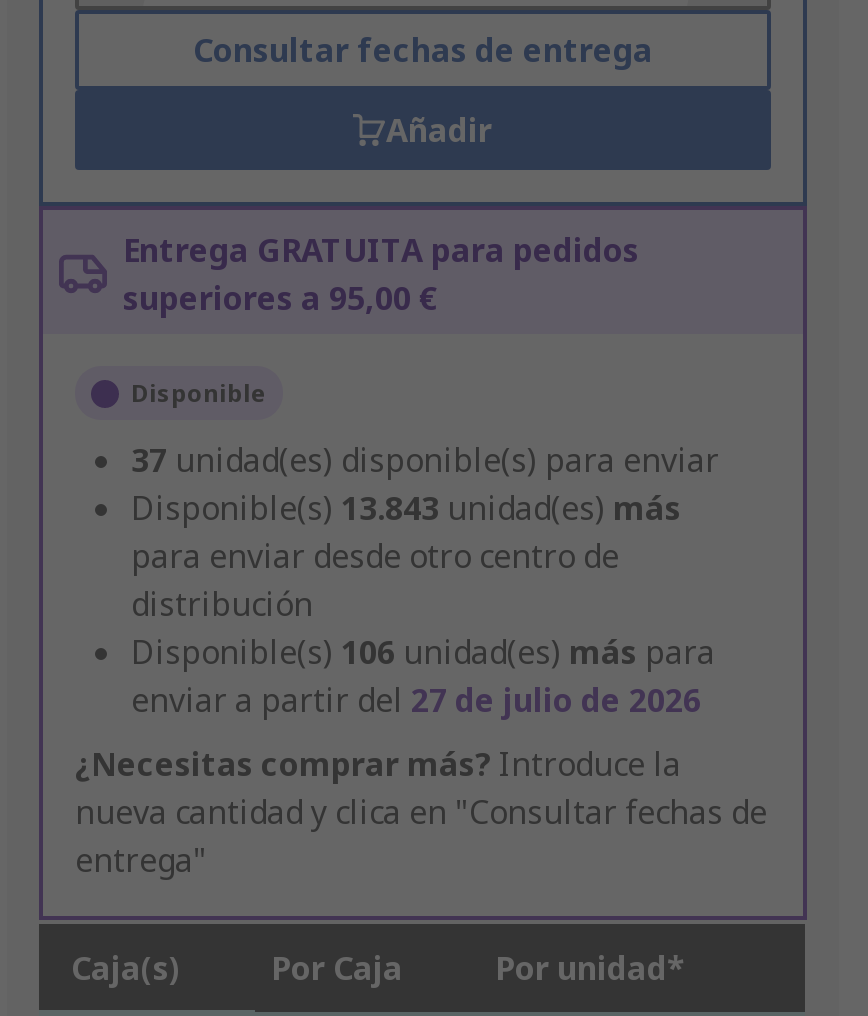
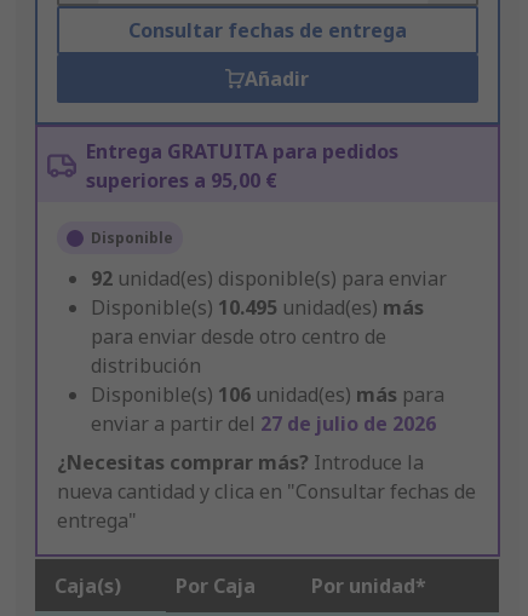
[131,439,719,483] 37 unidad(es) disponible(s) para enviar -> [91,266,447,292] 92 unidad(es) disponible(s) para enviar
[131,487,681,531] Disponible(s) 13.843 unidad(es) más -> [91,295,424,321] Disponible(s) 10.495 unidad(es) más

